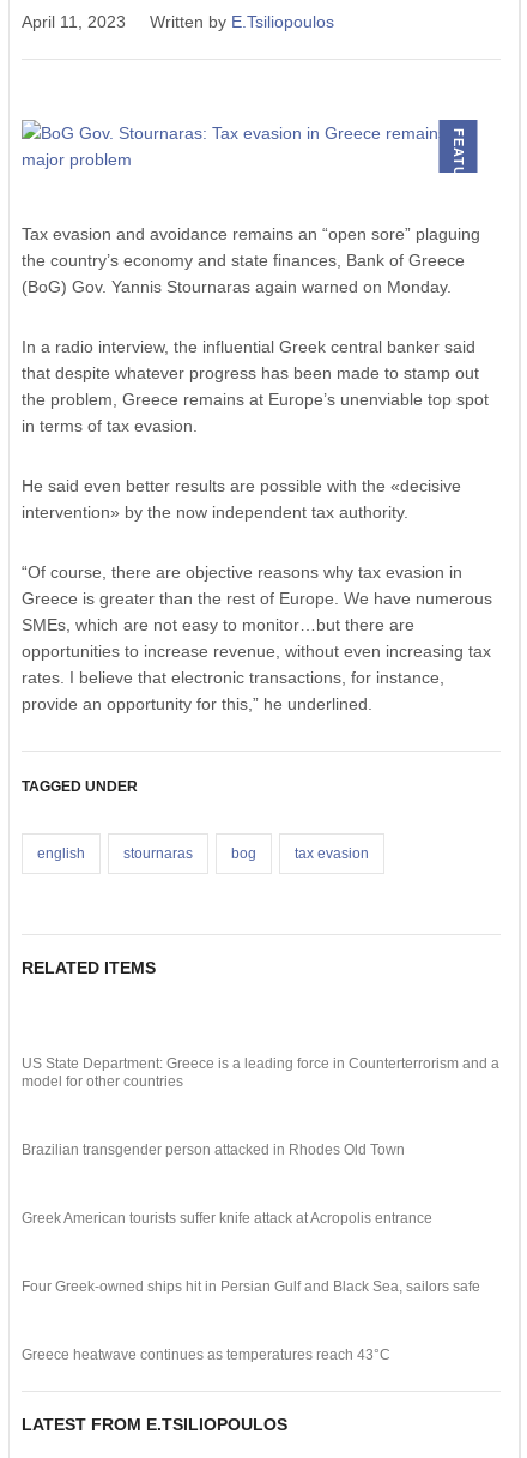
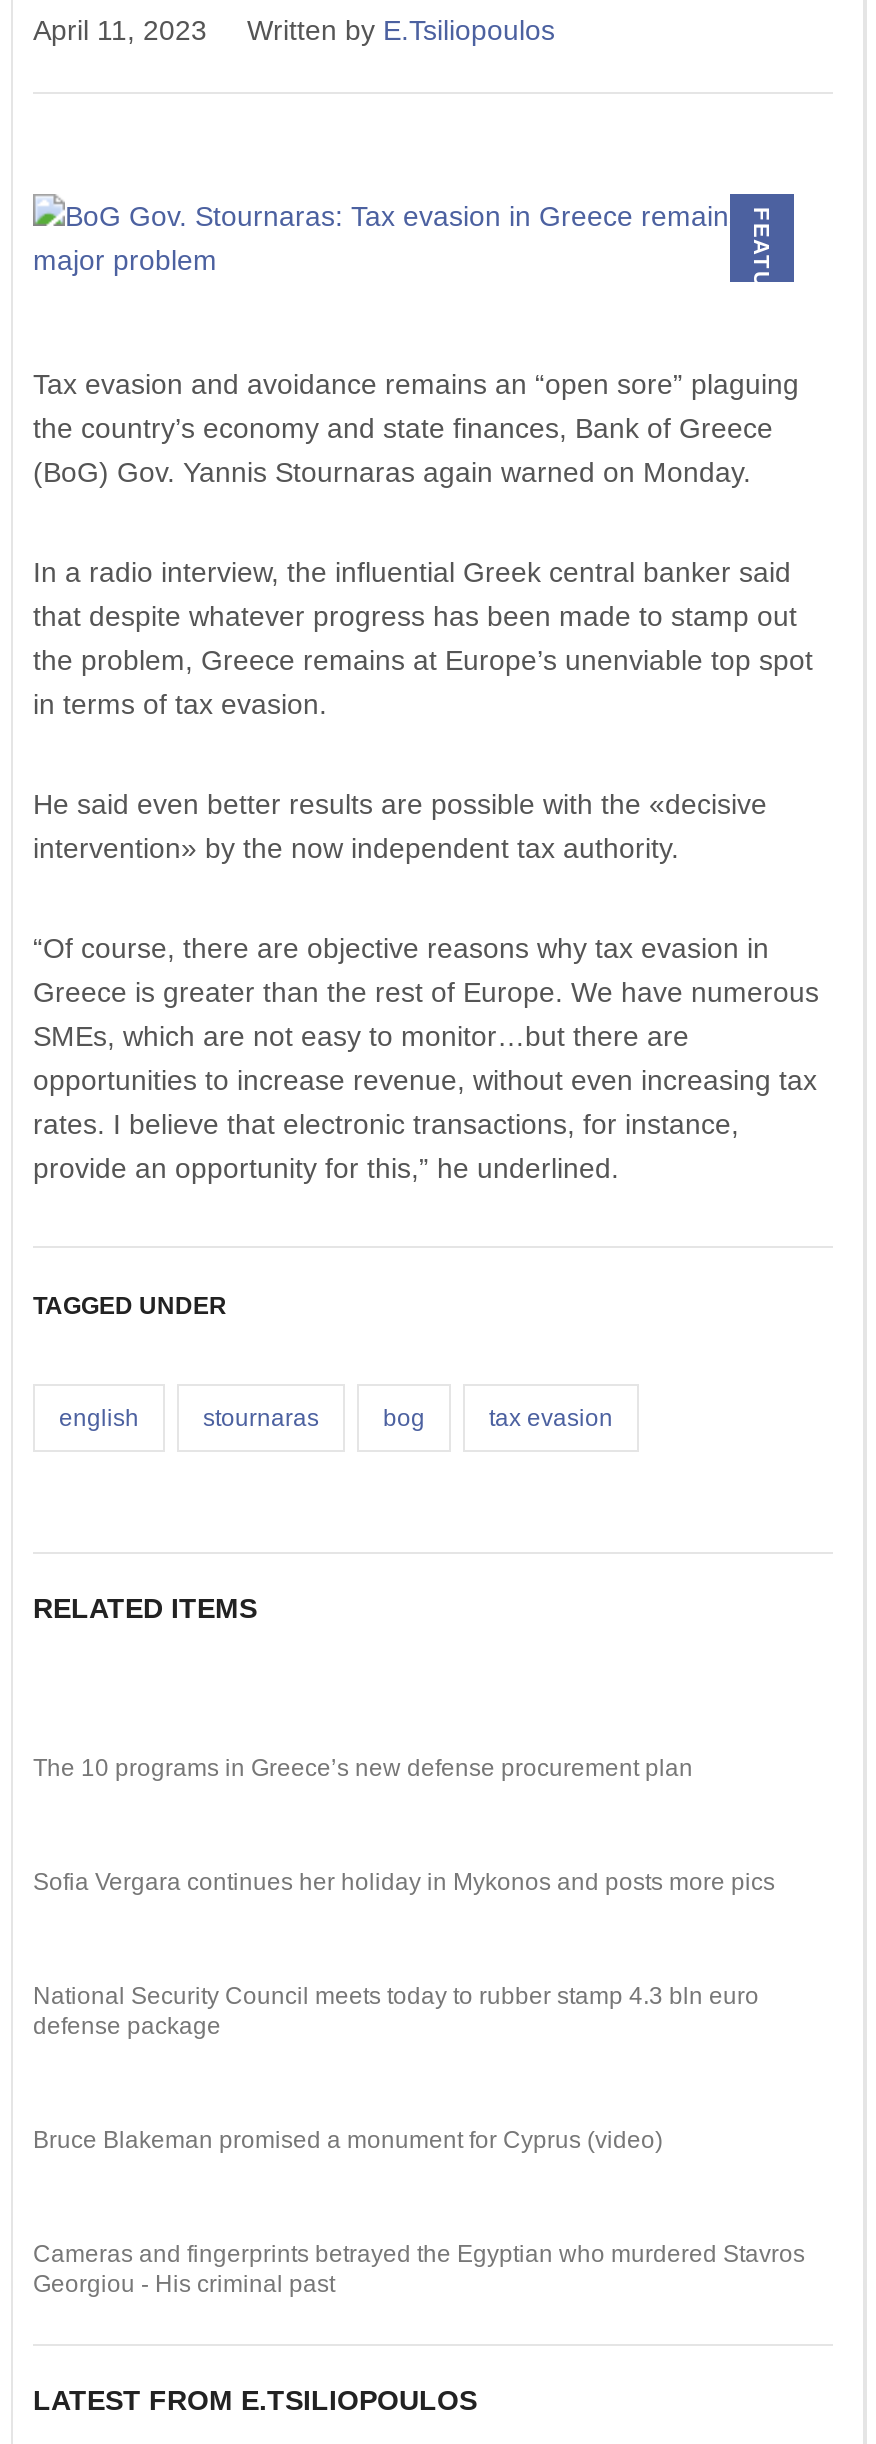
[22,1055,499,1090] US State Department: Greece is a leading force in Counterterrorism and a | model for other countries -> [33,1754,693,1782] The 10 programs in Greece’s new defense procurement plan
[22,1141,405,1158] Brazilian transgender person attacked in Rhodes Old Town -> [33,1868,775,1896] Sofia Vergara continues her holiday in Mykonos and posts more pics
[22,1210,432,1227] Greek American tourists suffer knife attack at Acropolis entrance -> [33,1982,759,2040] National Security Council meets today to rubber stamp 4.3 bln euro | defense package
[22,1278,480,1295] Four Greek-owned ships hit in Persian Gulf and Black Sea, sailors safe -> [33,2126,663,2154] Bruce Blakeman promised a monument for Cyprus (video)
[22,1346,390,1363] Greece heatwave continues as temperatures reach 43°C -> [33,2240,805,2298] Cameras and fingerprints betrayed the Egyptian who murdered Stavros | Georgiou - His criminal past

